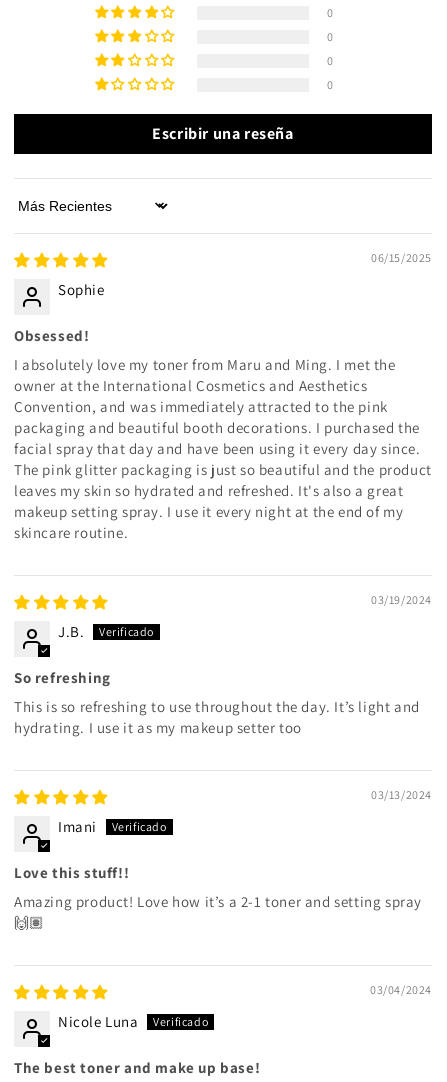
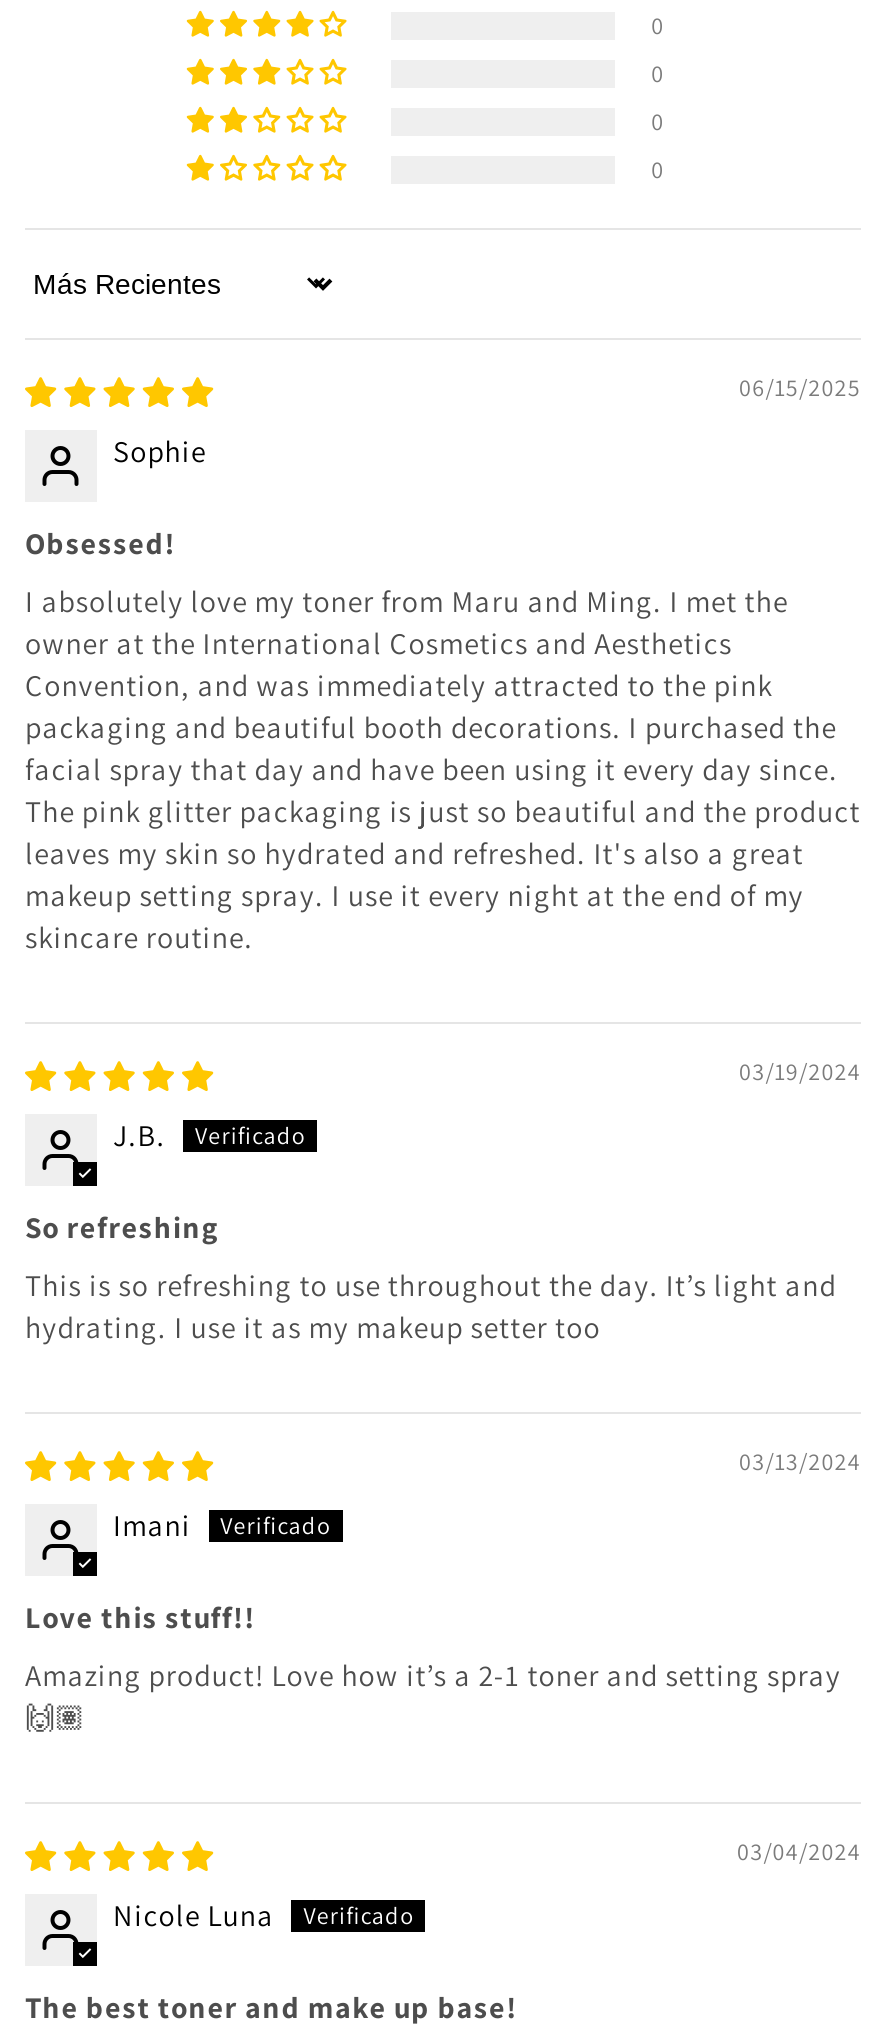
[152,123,294,144] Escribir una reseña -> none

